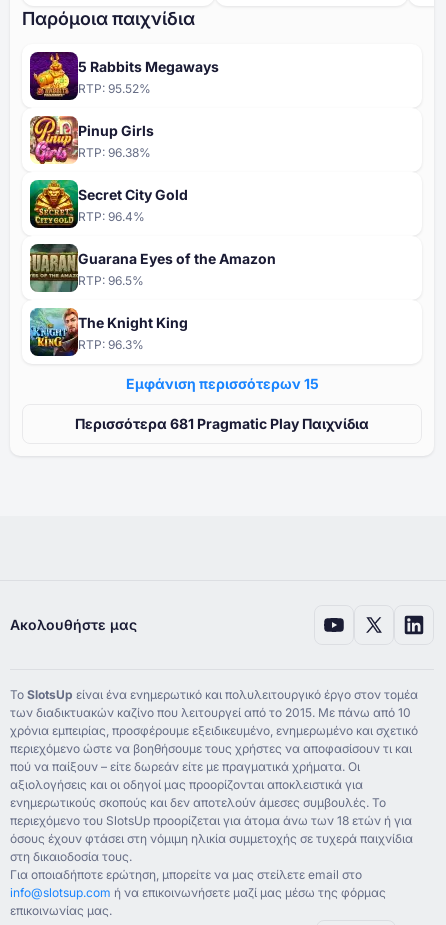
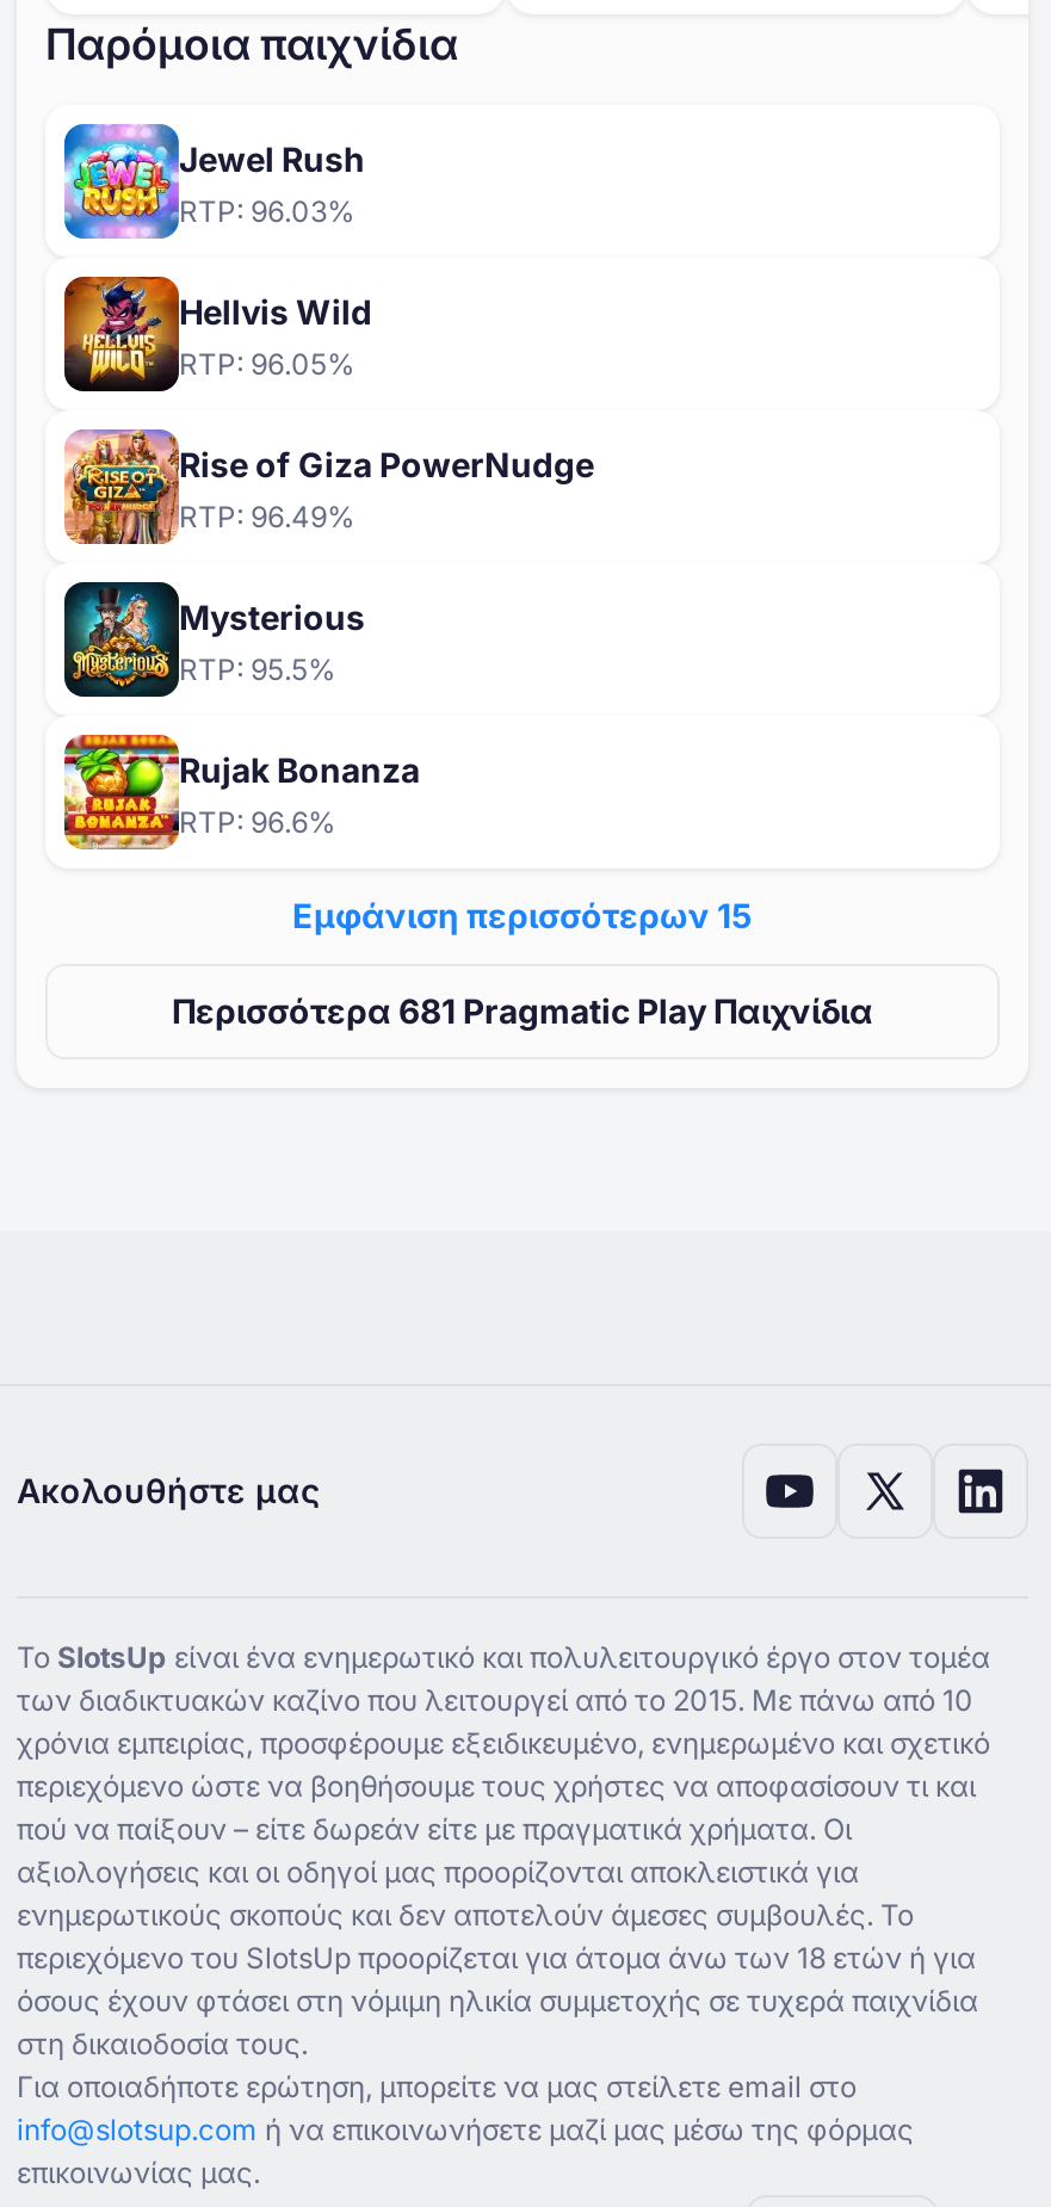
[29,51,219,101] [image] | 5 Rabbits Megaways | RTP: 95.52% -> [62,122,365,241] [image] | Jewel Rush | RTP: 96.03%
[29,115,154,165] [image] | Pinup Girls | RTP: 96.38% -> [62,274,372,394] [image] | Hellvis Wild | RTP: 96.05%
[29,179,188,229] [image] | Secret City Gold | RTP: 96.4% -> [62,427,594,546] [image] | Rise of Giza PowerNudge | RTP: 96.49%
[29,244,276,293] [image] | Guarana Eyes of the Amazon | RTP: 96.5% -> [62,582,365,699] [image] | Mysterious | RTP: 95.5%
[29,307,188,357] [image] | The Knight King | RTP: 96.3% -> [62,732,420,852] [image] | Rujak Bonanza | RTP: 96.6%

